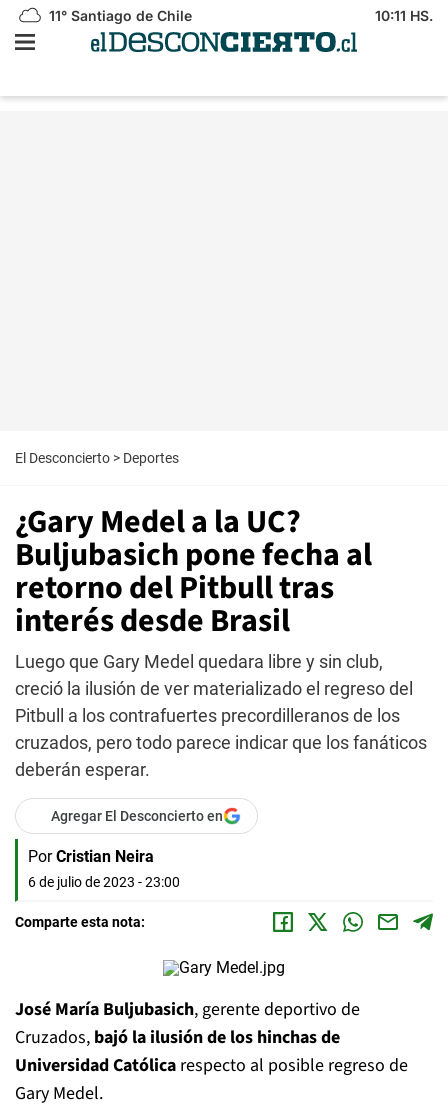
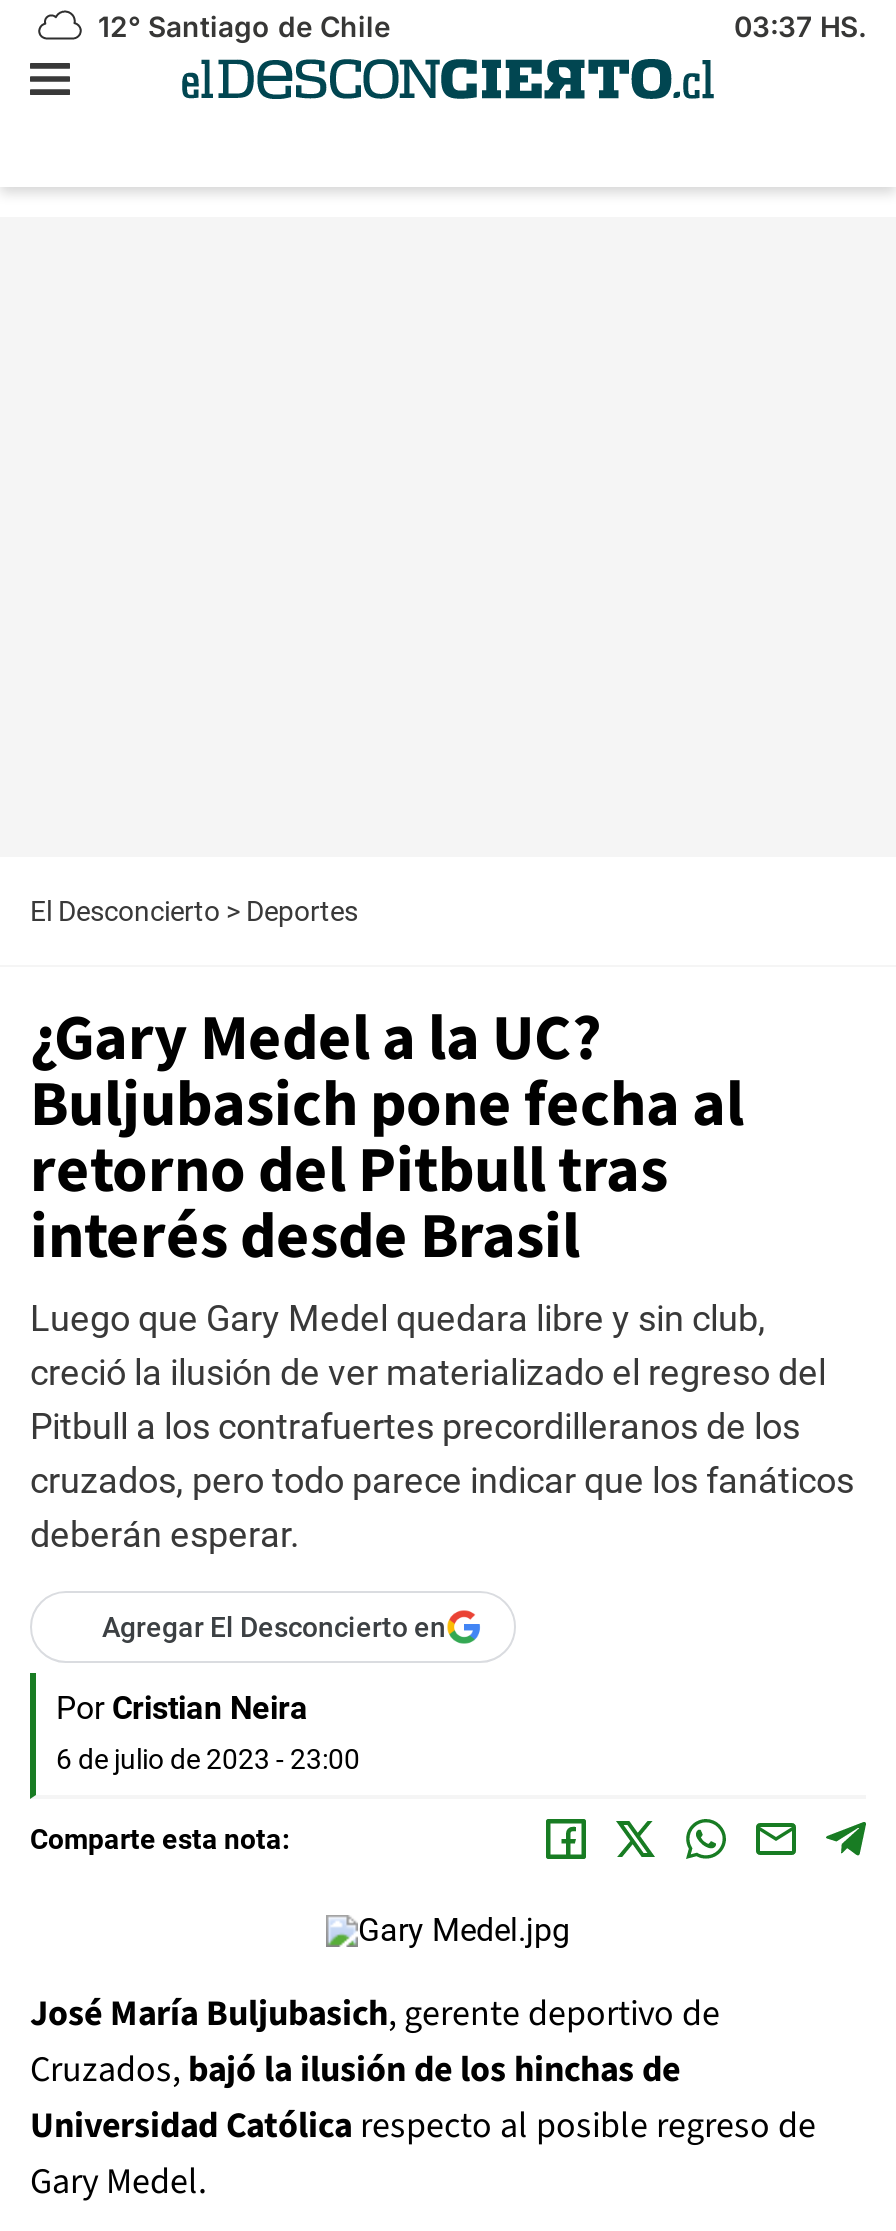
[45,7,192,24] 11° Santiago de Chile -> [90,9,390,43] 12° Santiago de Chile
[375,7,433,24] 10:11 HS. -> [734,9,866,43] 03:37 HS.

